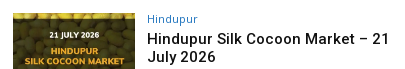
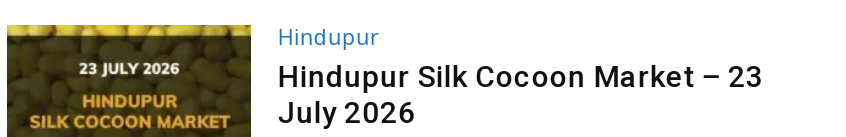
[147,30,390,48] Hindupur Silk Cocoon Market – 21 -> [278,58,764,94] Hindupur Silk Cocoon Market – 23

